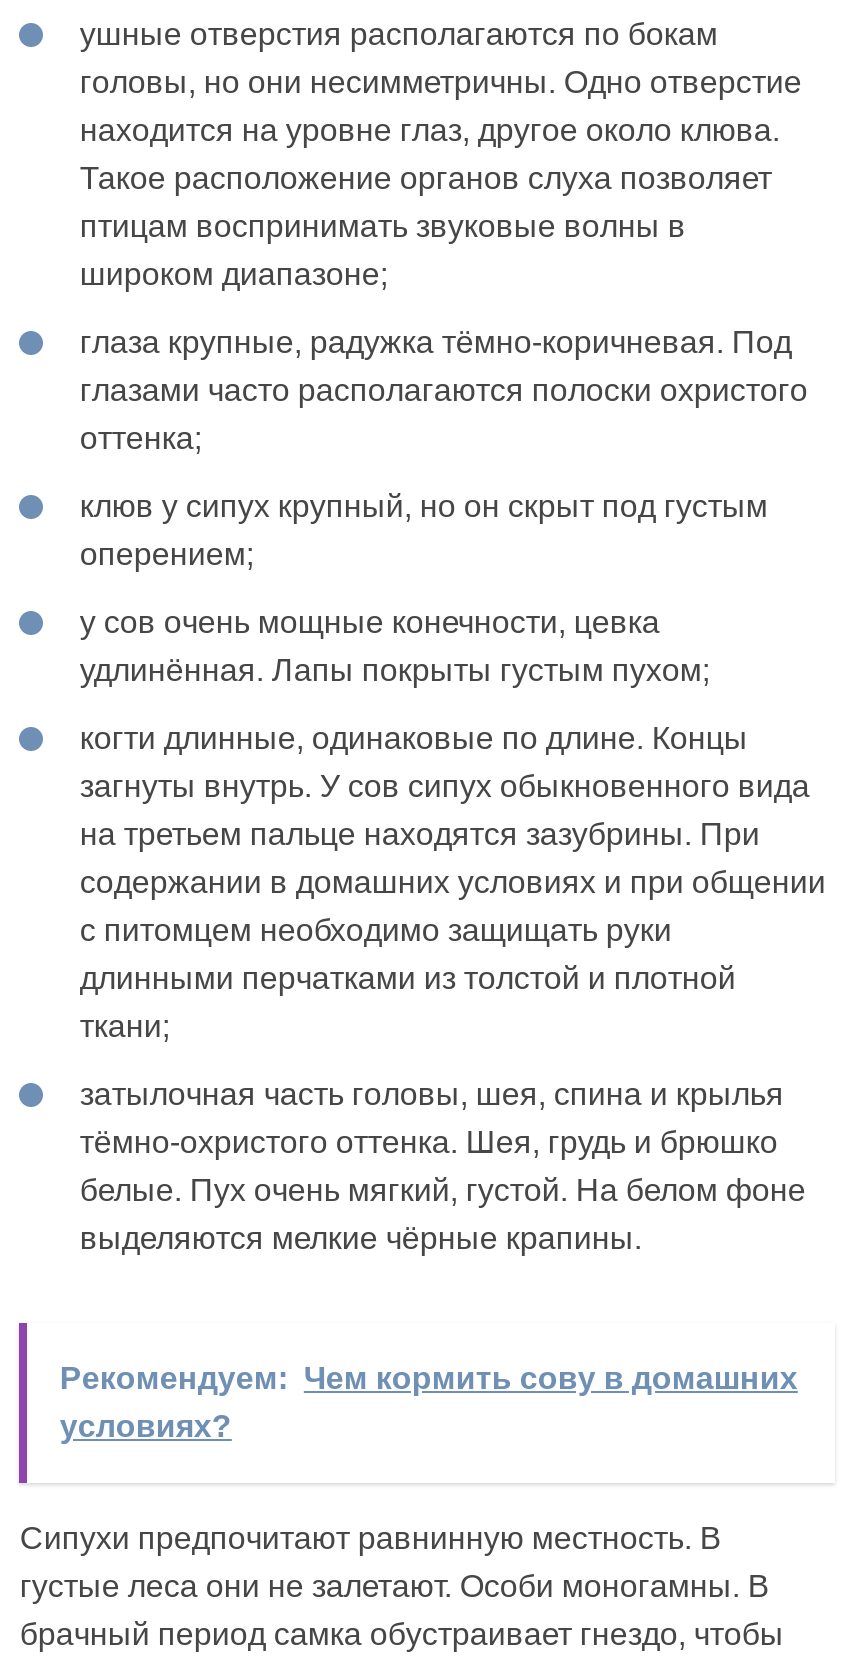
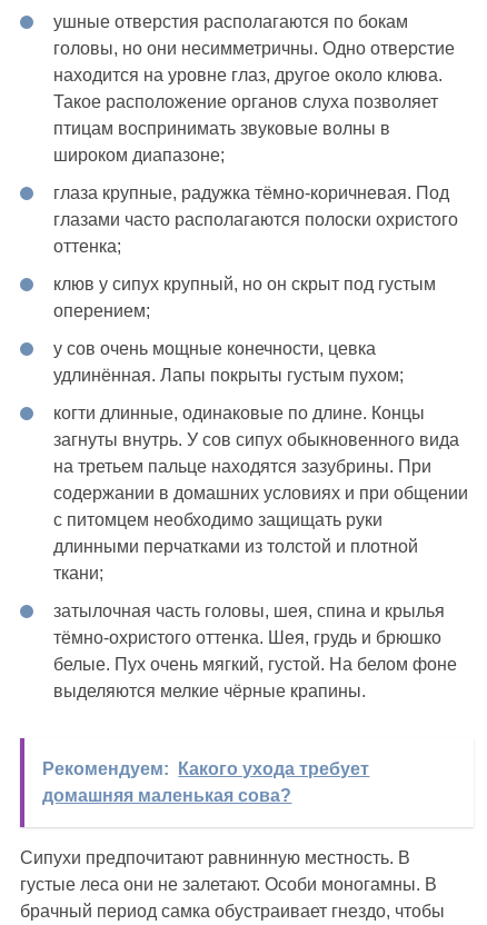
[60,1362,798,1444] Рекомендуем: Чем кормить сову в домашних | условиях? -> [43,760,370,805] Рекомендуем: Какого ухода требует | домашняя маленькая сова?

